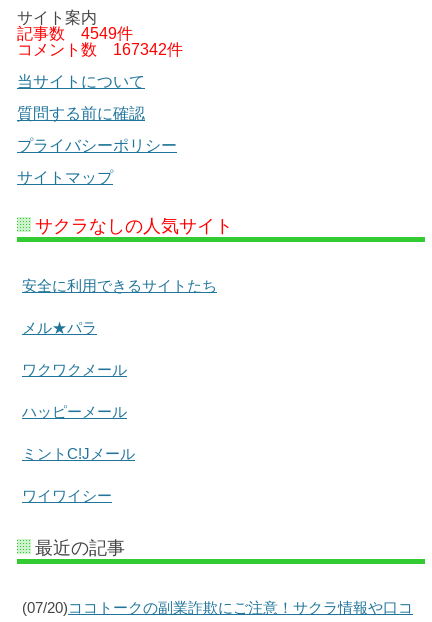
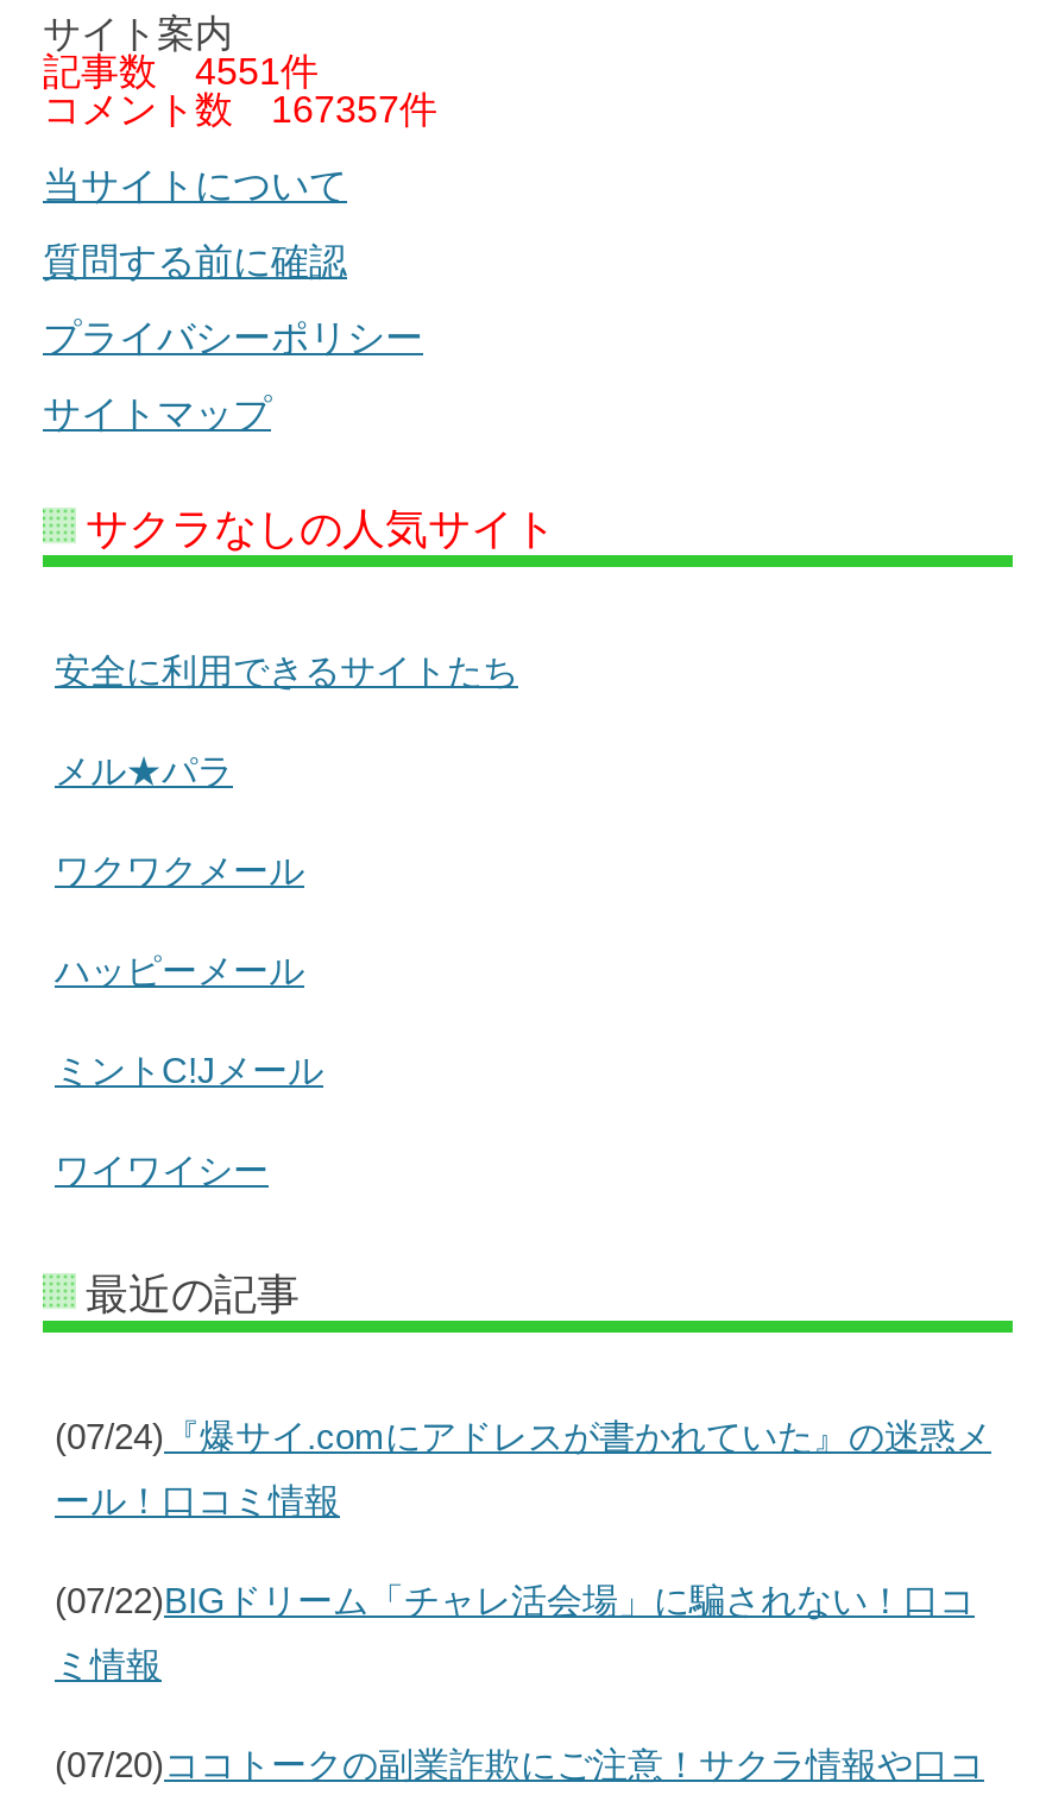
[17,25,133,42] 記事数4549件 -> [43,52,319,92] 記事数4551件
[17,41,183,58] コメント数167342件 -> [43,90,437,131] コメント数167357件
none -> [55,1417,991,1685] (07/24)『爆サイ.comにアドレスが書かれていた』の迷惑メ | ール！口コミ情報 | (07/22)BIGドリーム「チャレ活会場」に騙されない！口コ | ミ情報

